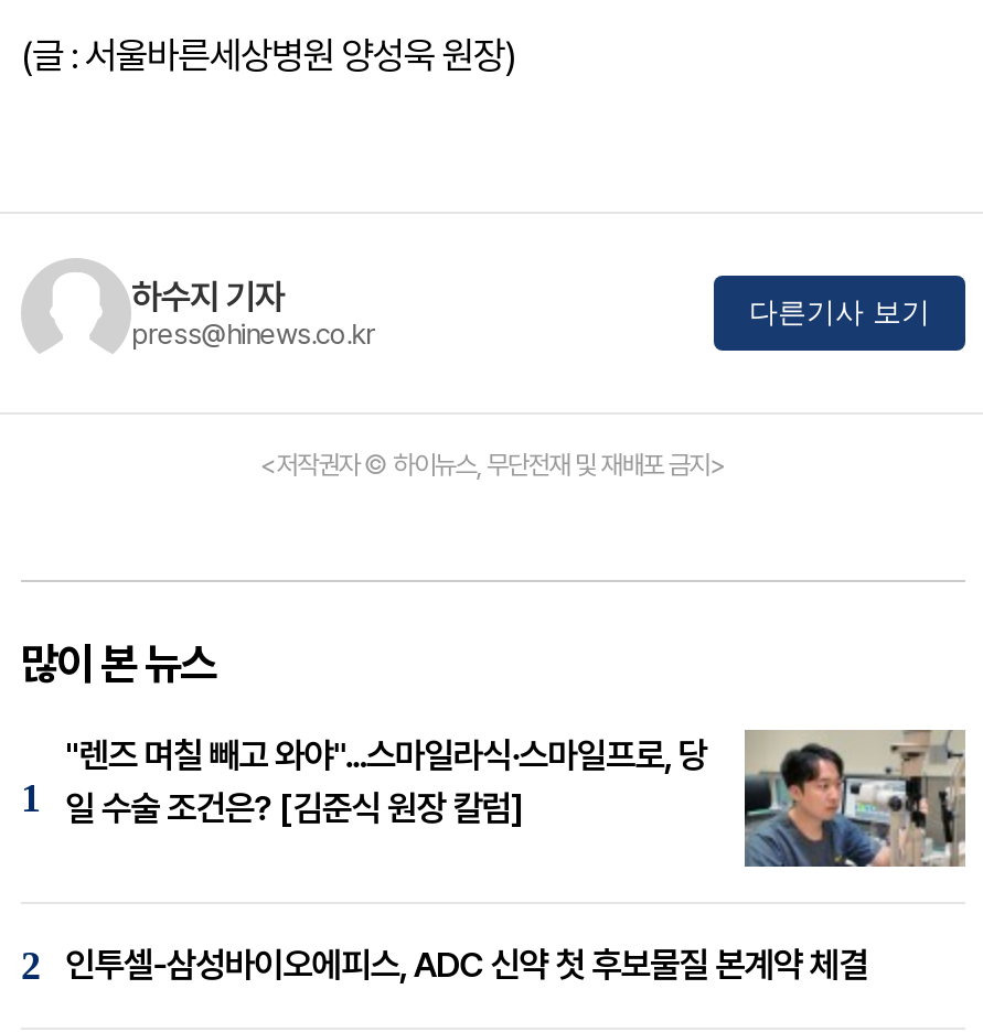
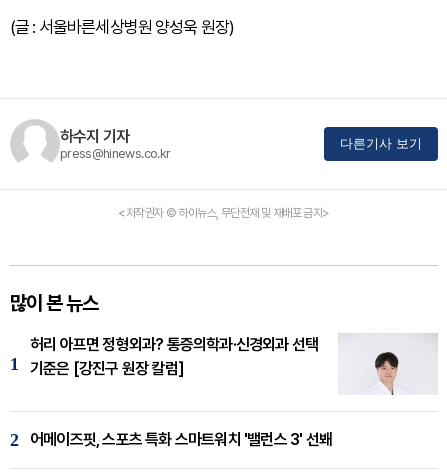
[65,728,968,869] [image] | "렌즈 며칠 빼고 와야"...스마일라식·스마일프로, 당 | 일 수술 조건은? [김준식 원장 칼럼] -> [30,333,438,395] [image] | 허리 아프면 정형외과? 통증의학과·신경외과 선택 | 기준은 [강진구 원장 칼럼]
[65,944,868,986] 인투셀-삼성바이오에피스, ADC 신약 첫 후보물질 본계약 체결 -> [30,430,332,449] 어메이즈핏, 스포츠 특화 스마트워치 '밸런스 3' 선봬

